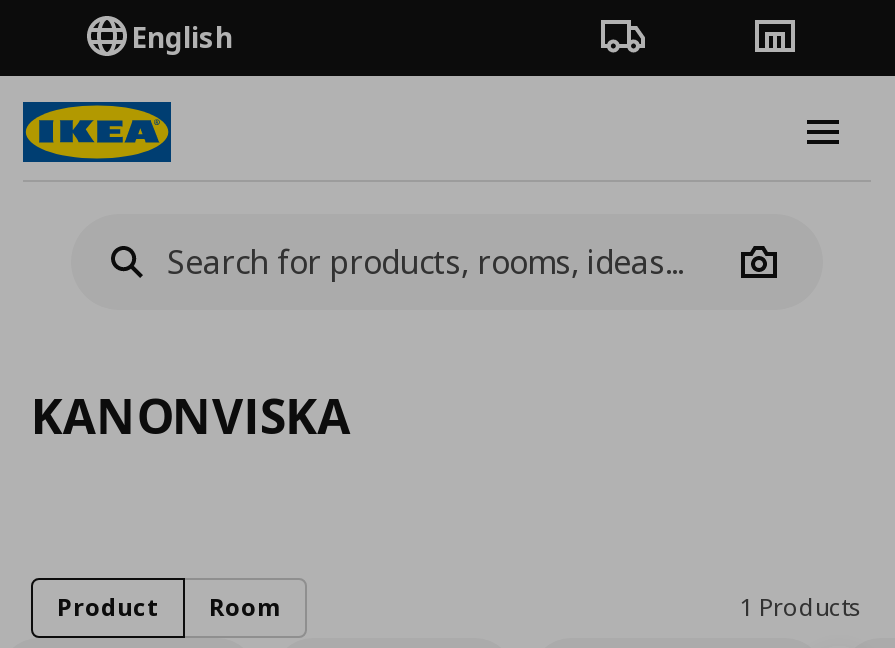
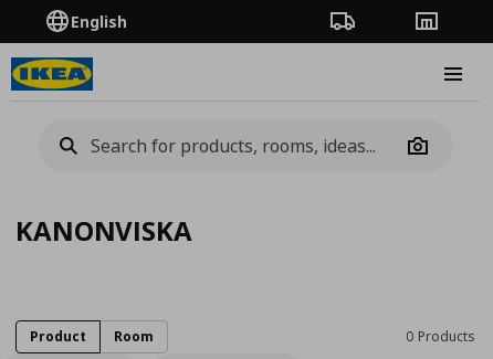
[741,590,863,624] 1 Products -> [406,327,475,346] 0 Products

